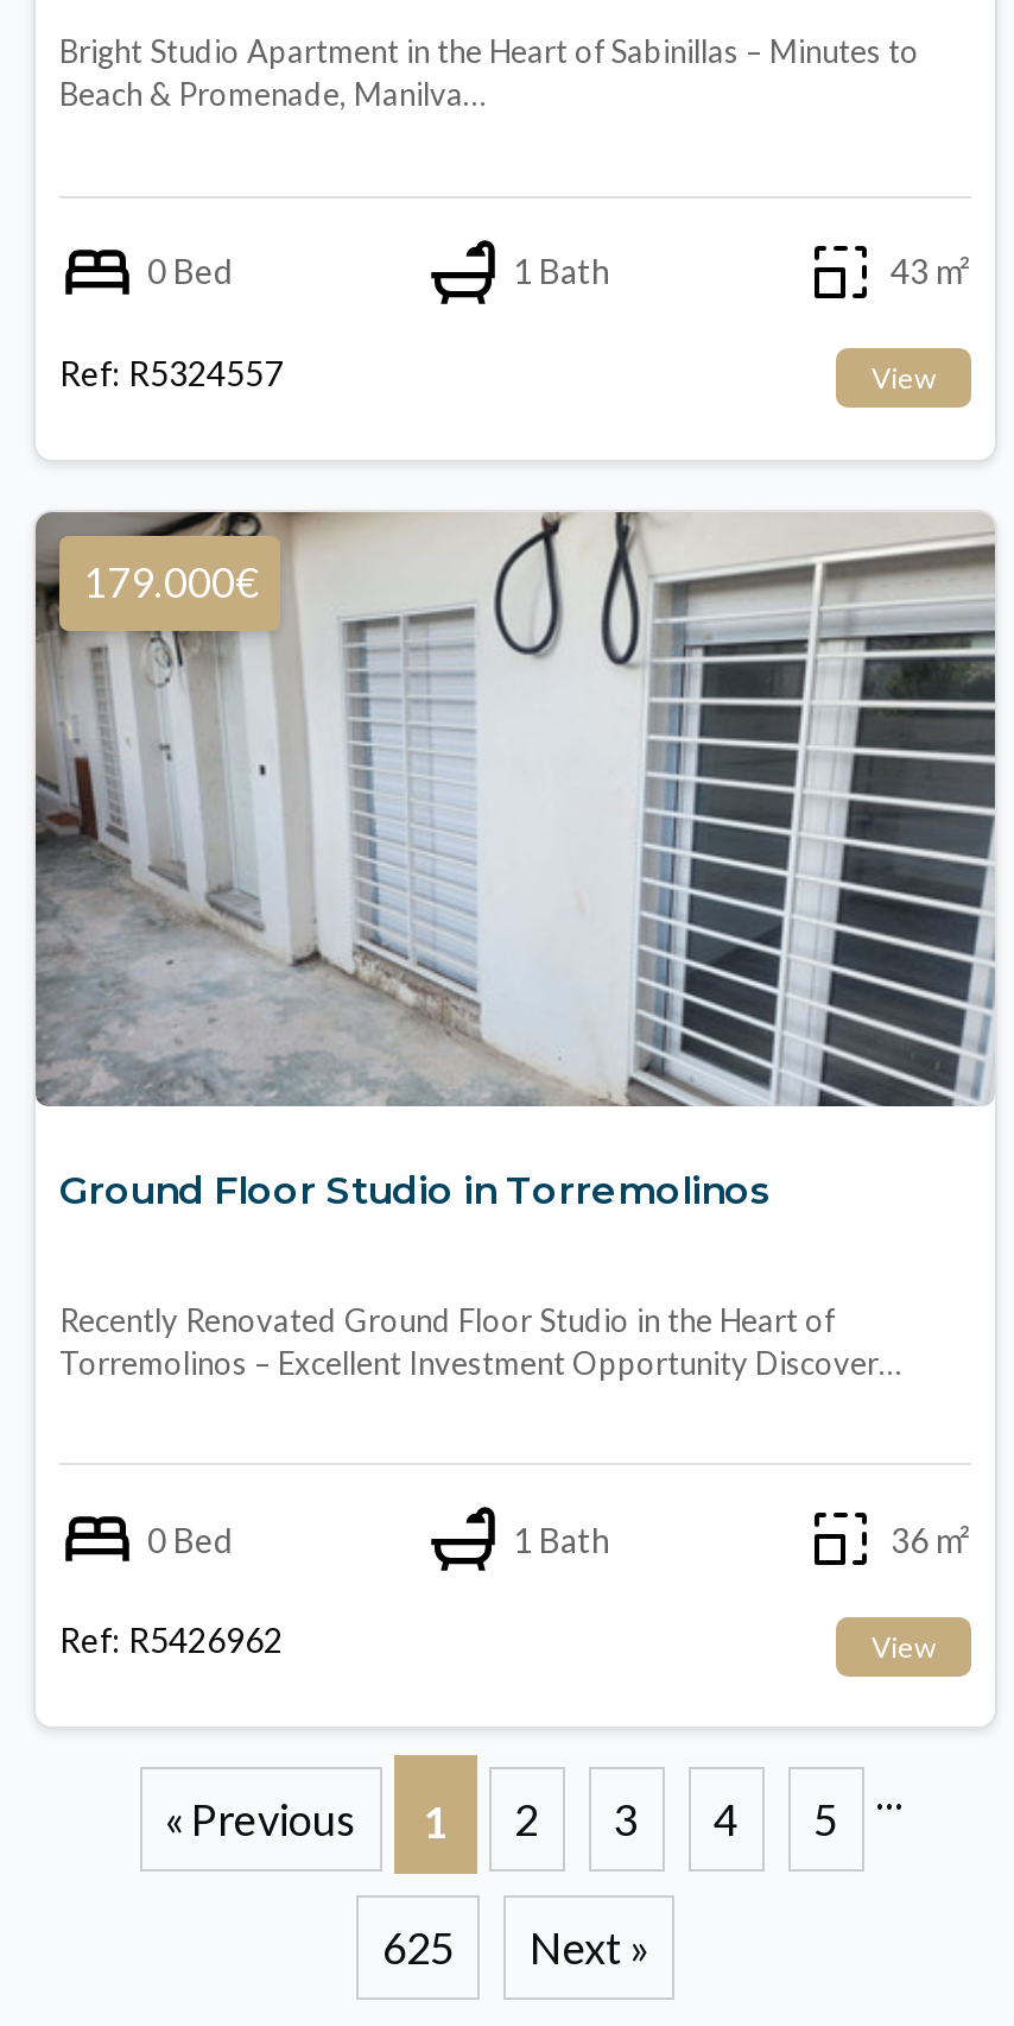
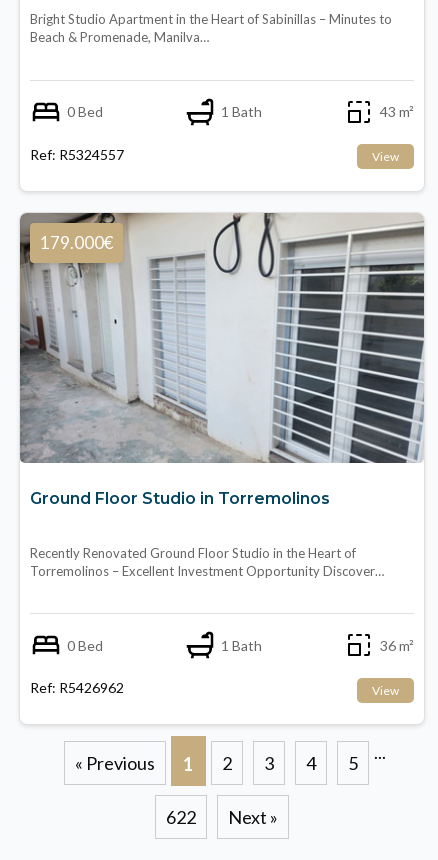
[382,1922,648,1974] 625 Next » -> [166,806,278,828] 622 Next »

